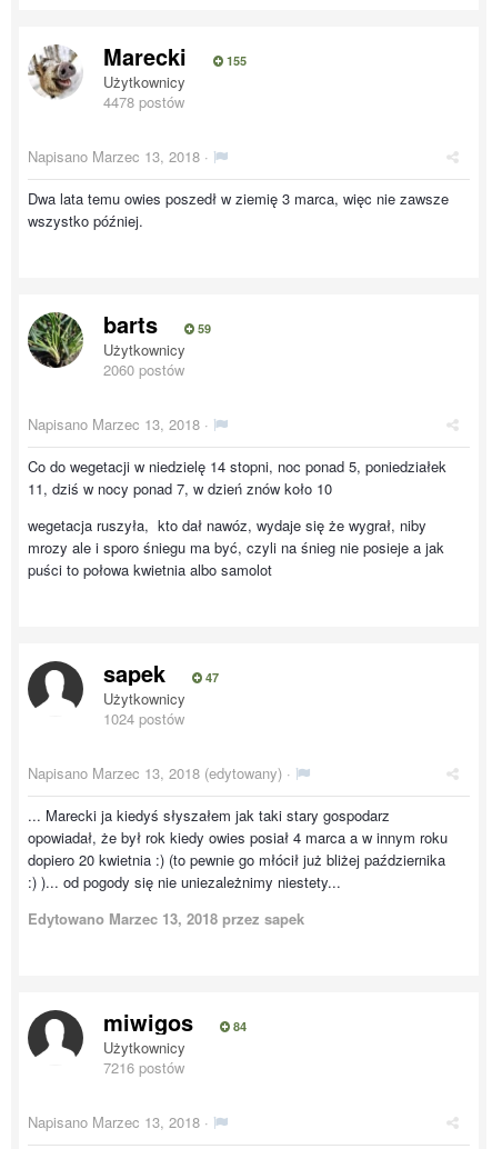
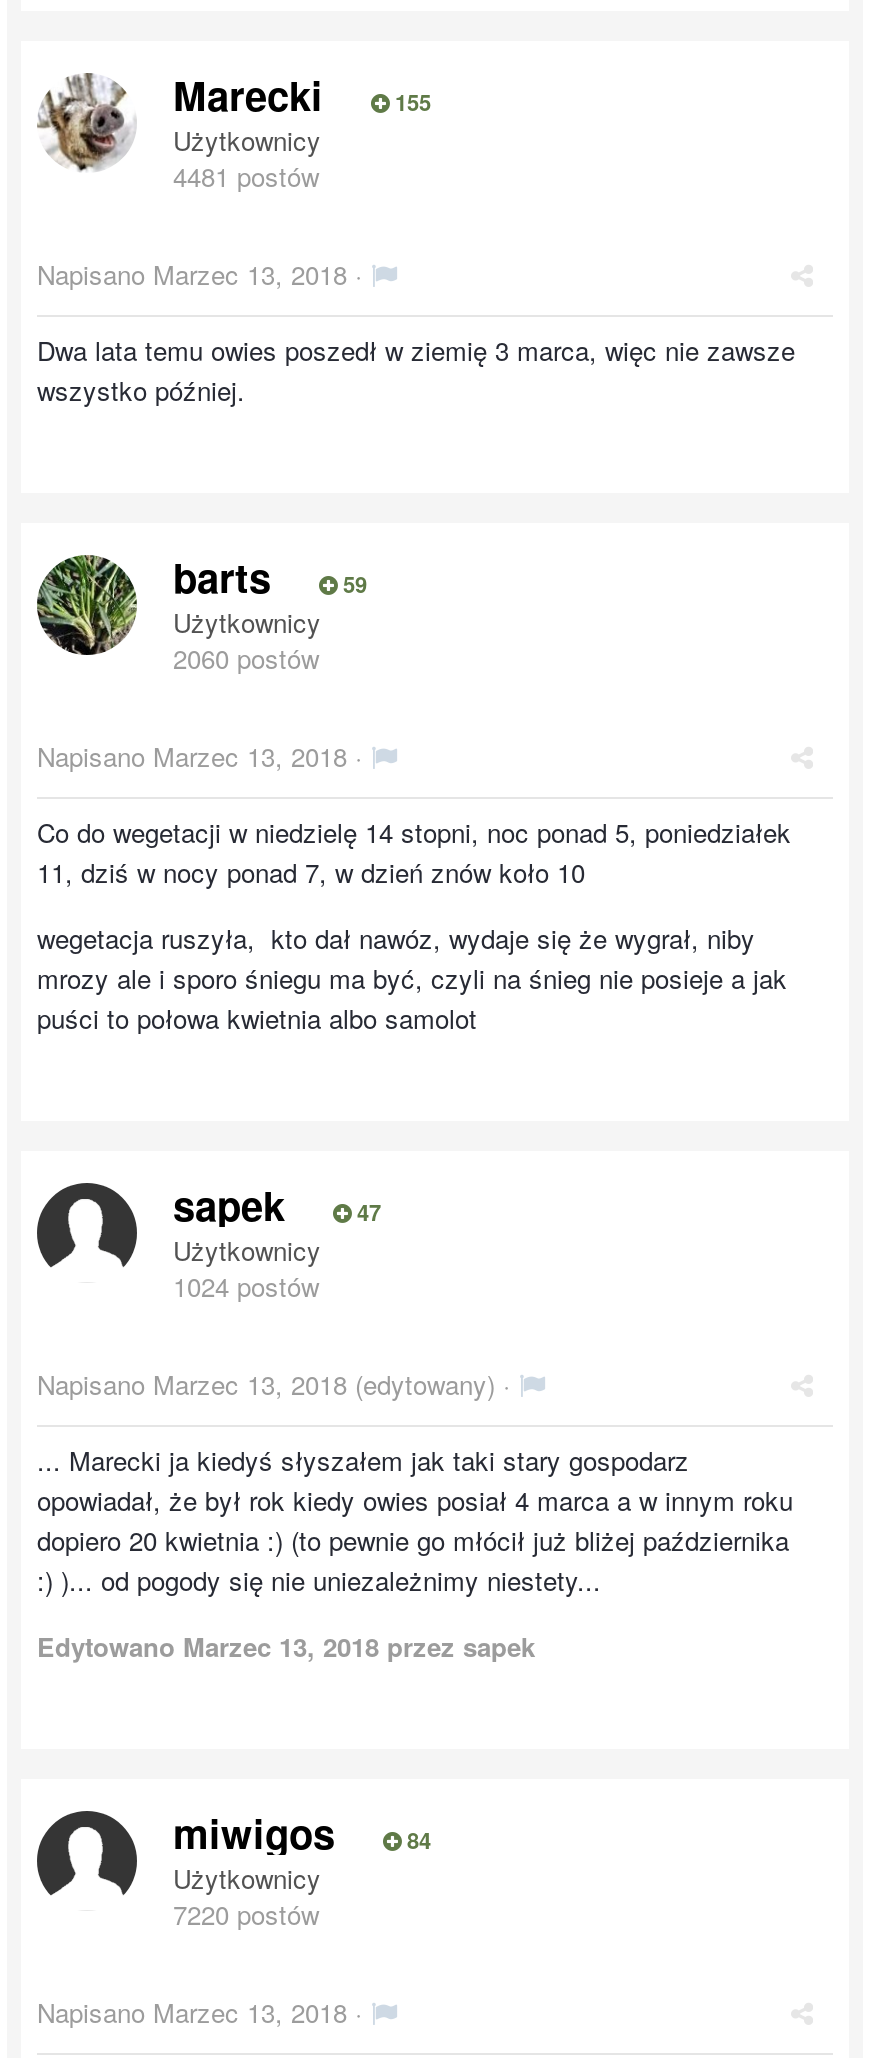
[103,91,184,112] 4478 postów -> [173,157,319,195] 4481 postów
[103,1057,184,1078] 7216 postów -> [173,1895,319,1933] 7220 postów

